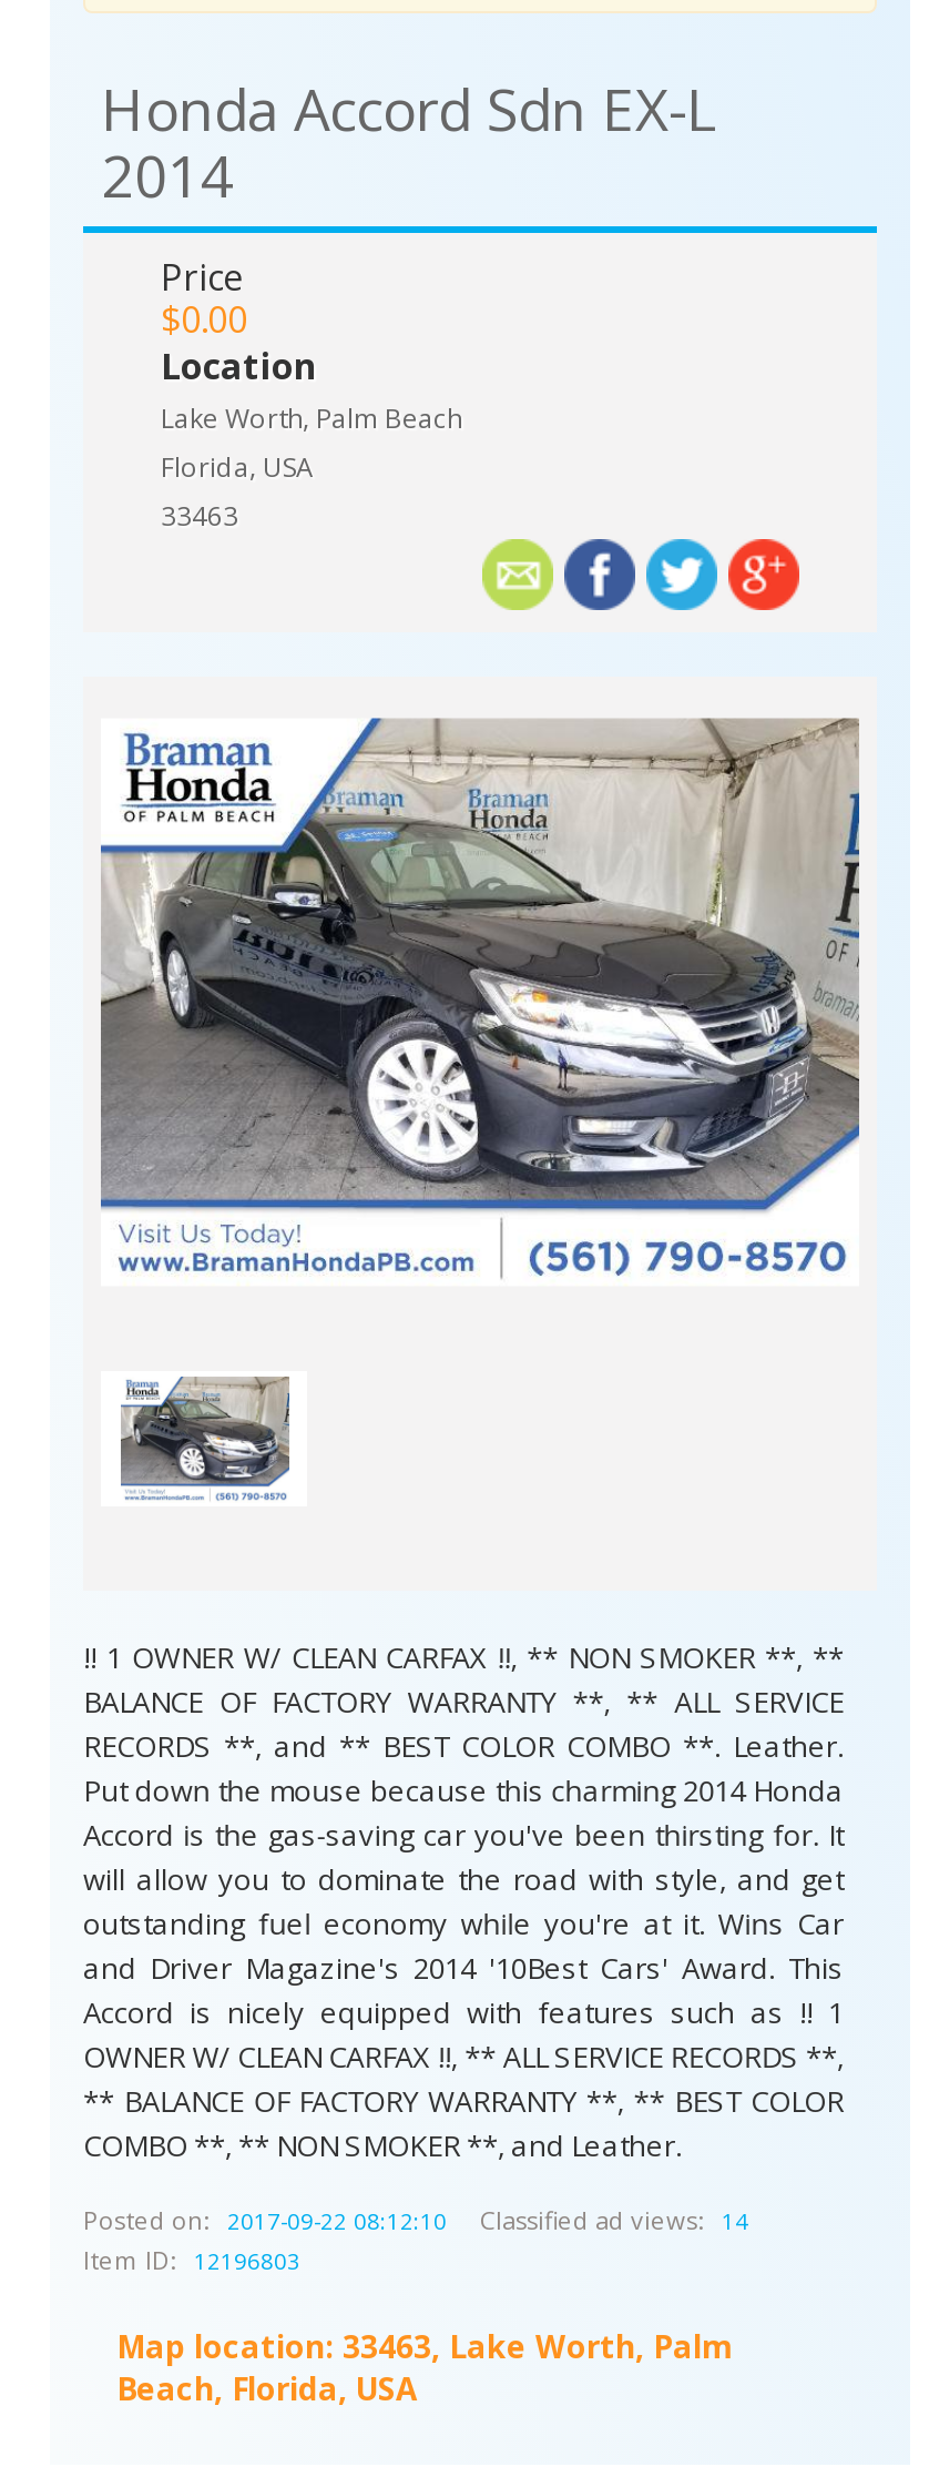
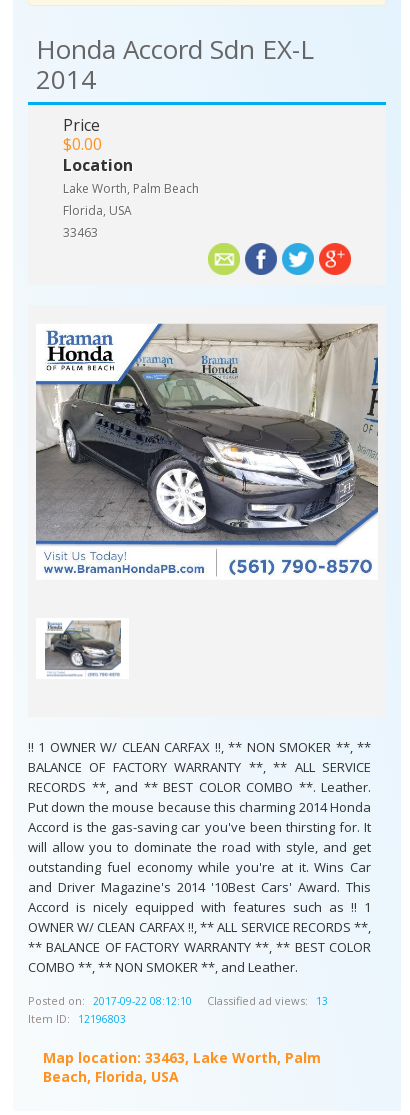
[480,2203,748,2237] Classified ad views: 14 -> [207,993,328,1008] Classified ad views: 13

